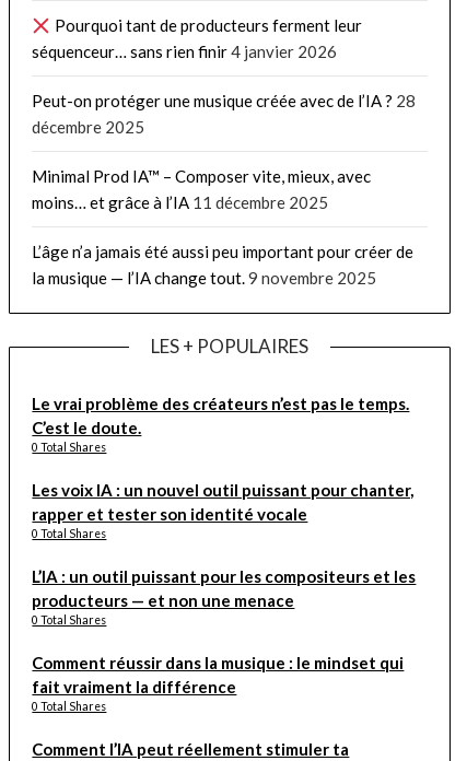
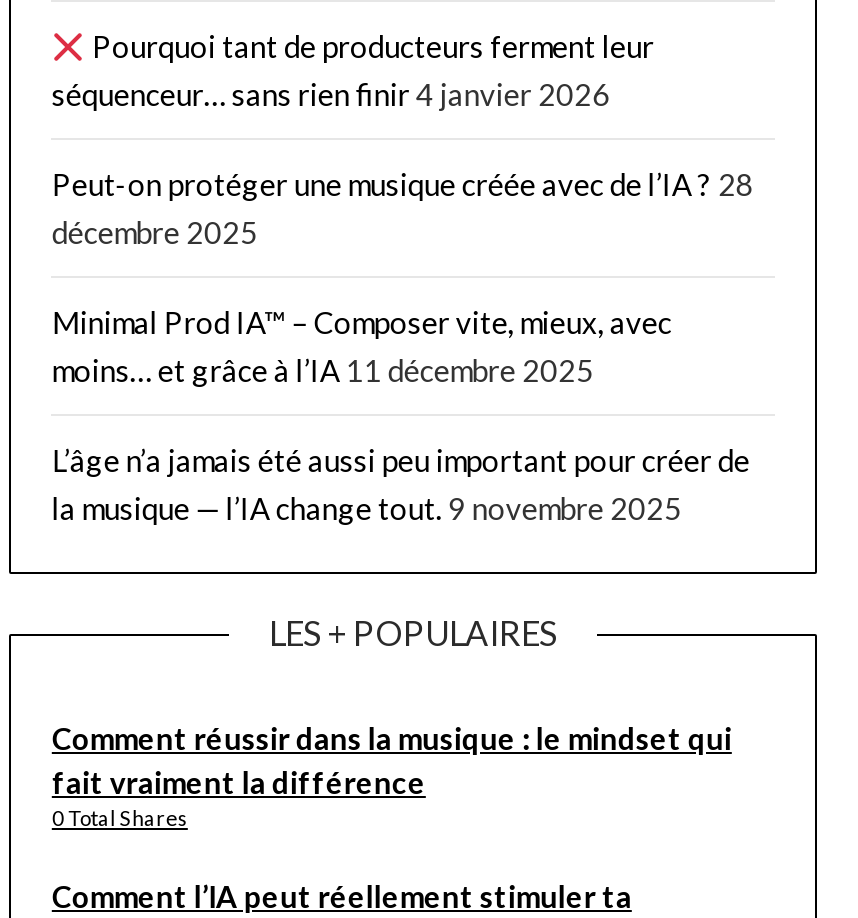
[32,394,416,627] Le vrai problème des créateurs n’est pas le temps. | C’est le doute. | 0 Total Shares | Les voix IA : un nouvel outil puissant pour chanter, | rapper et tester son identité vocale | 0 Total Shares | L’IA : un outil puissant pour les compositeurs et les | producteurs — et non une menace | 0 Total Shares -> none

